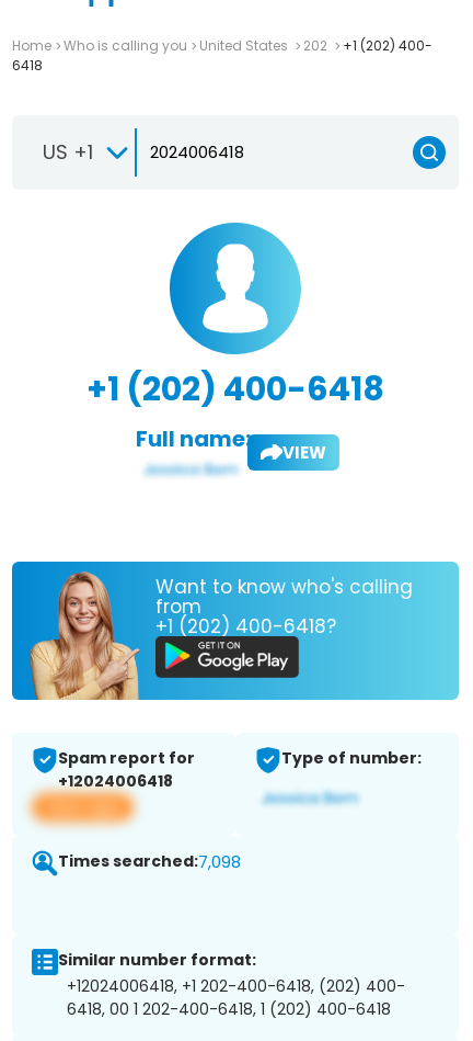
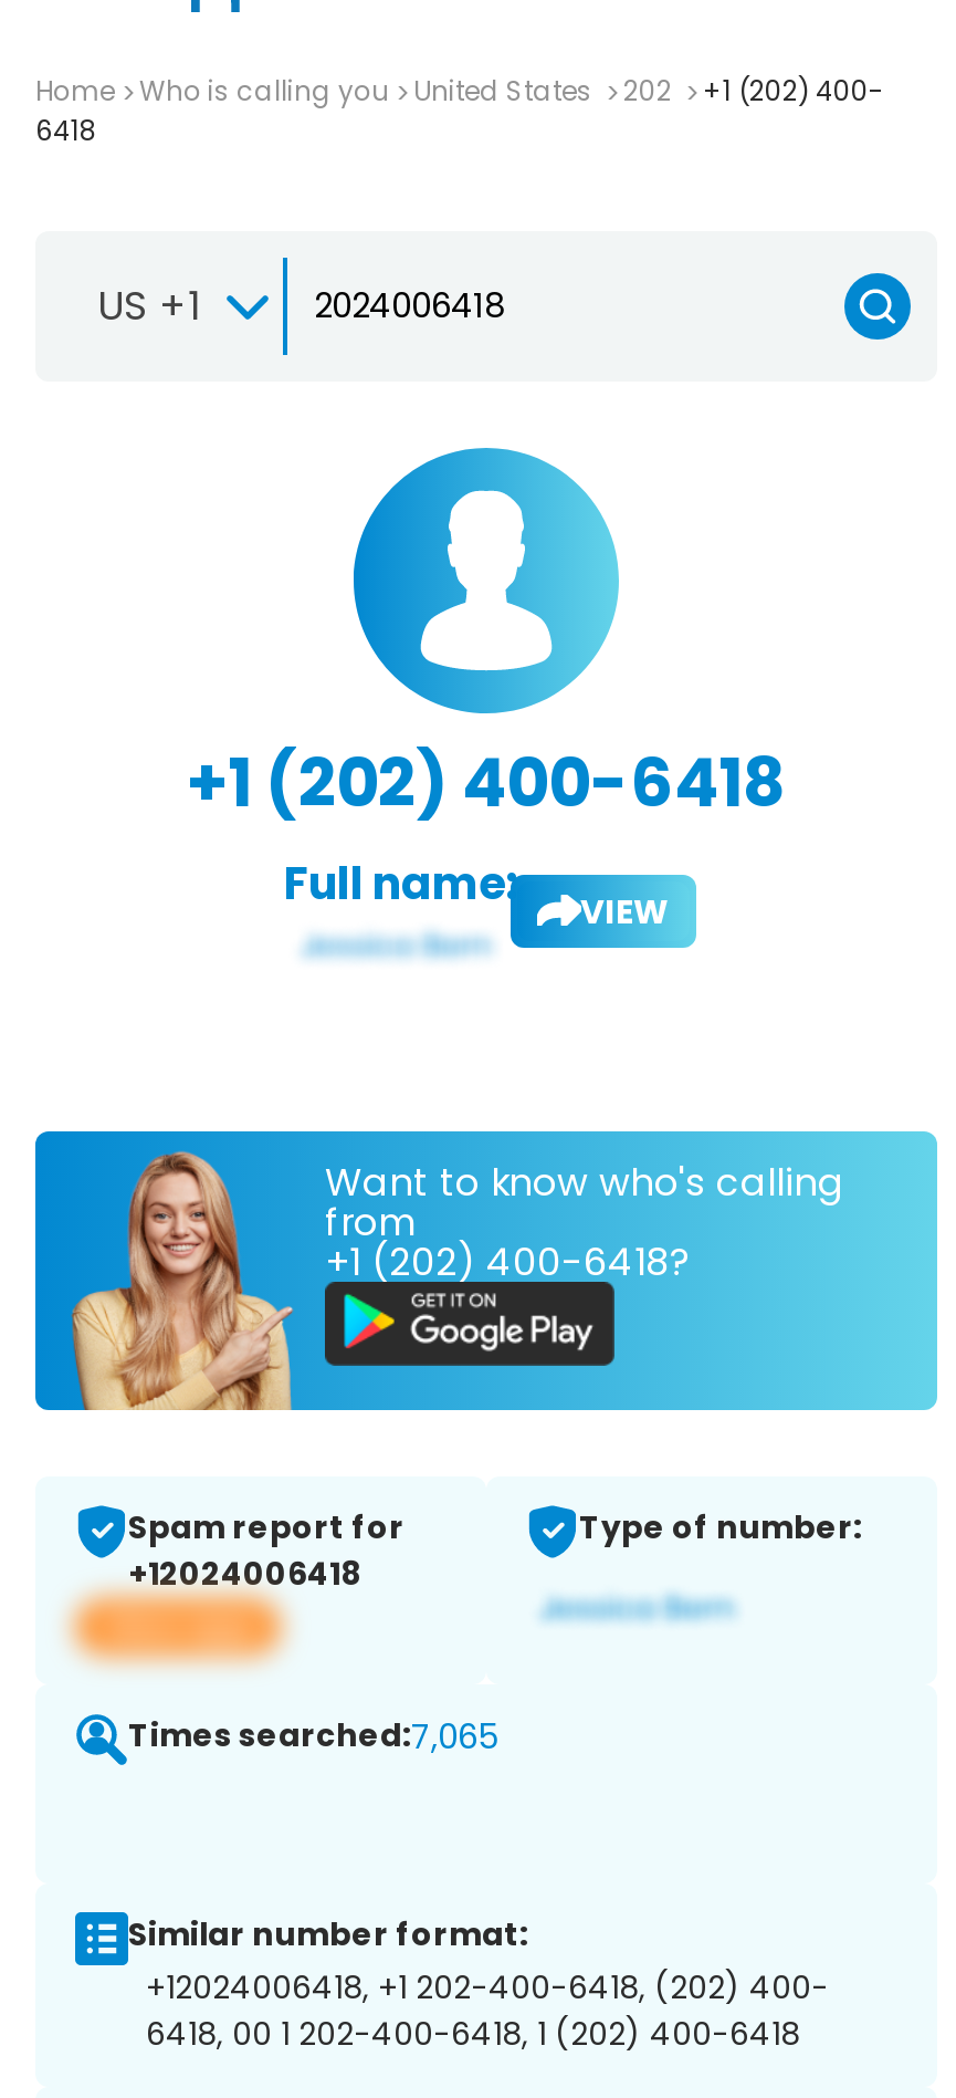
[58,850,241,873] Times searched:7,098 -> [128,1713,500,1760] Times searched:7,065

